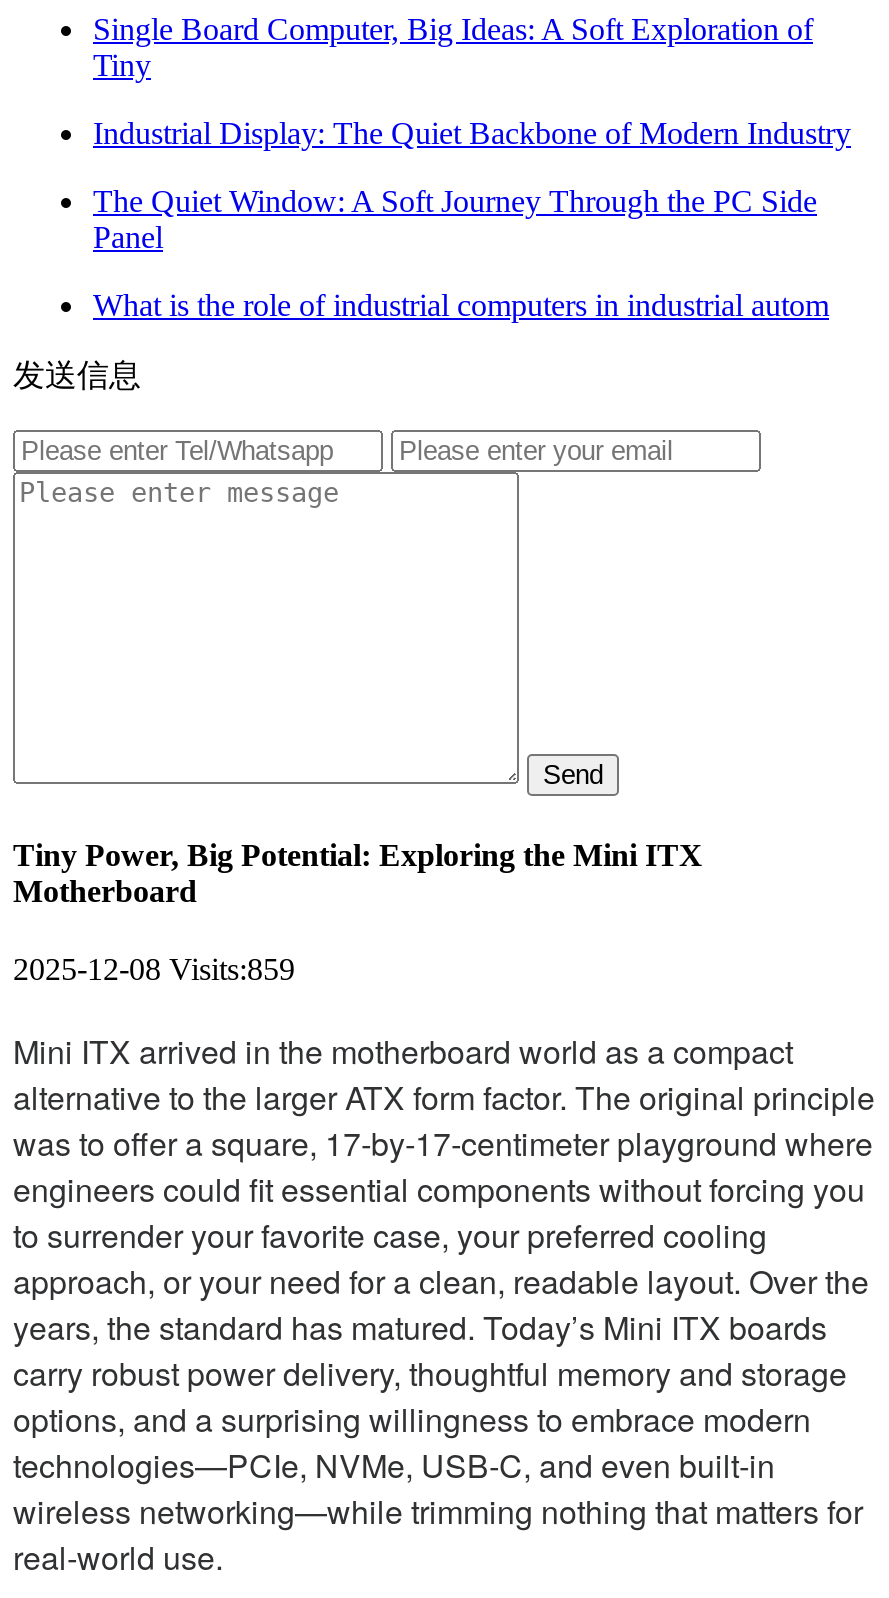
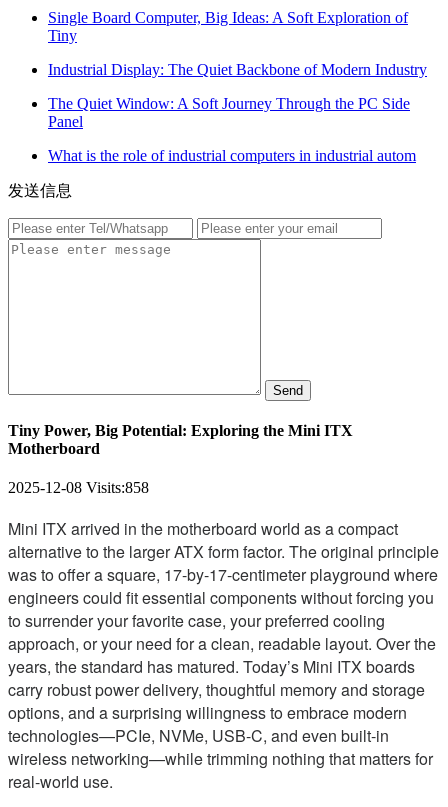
[13,953,295,987] 2025-12-08 Visits:859 -> [8,479,149,496] 2025-12-08 Visits:858

